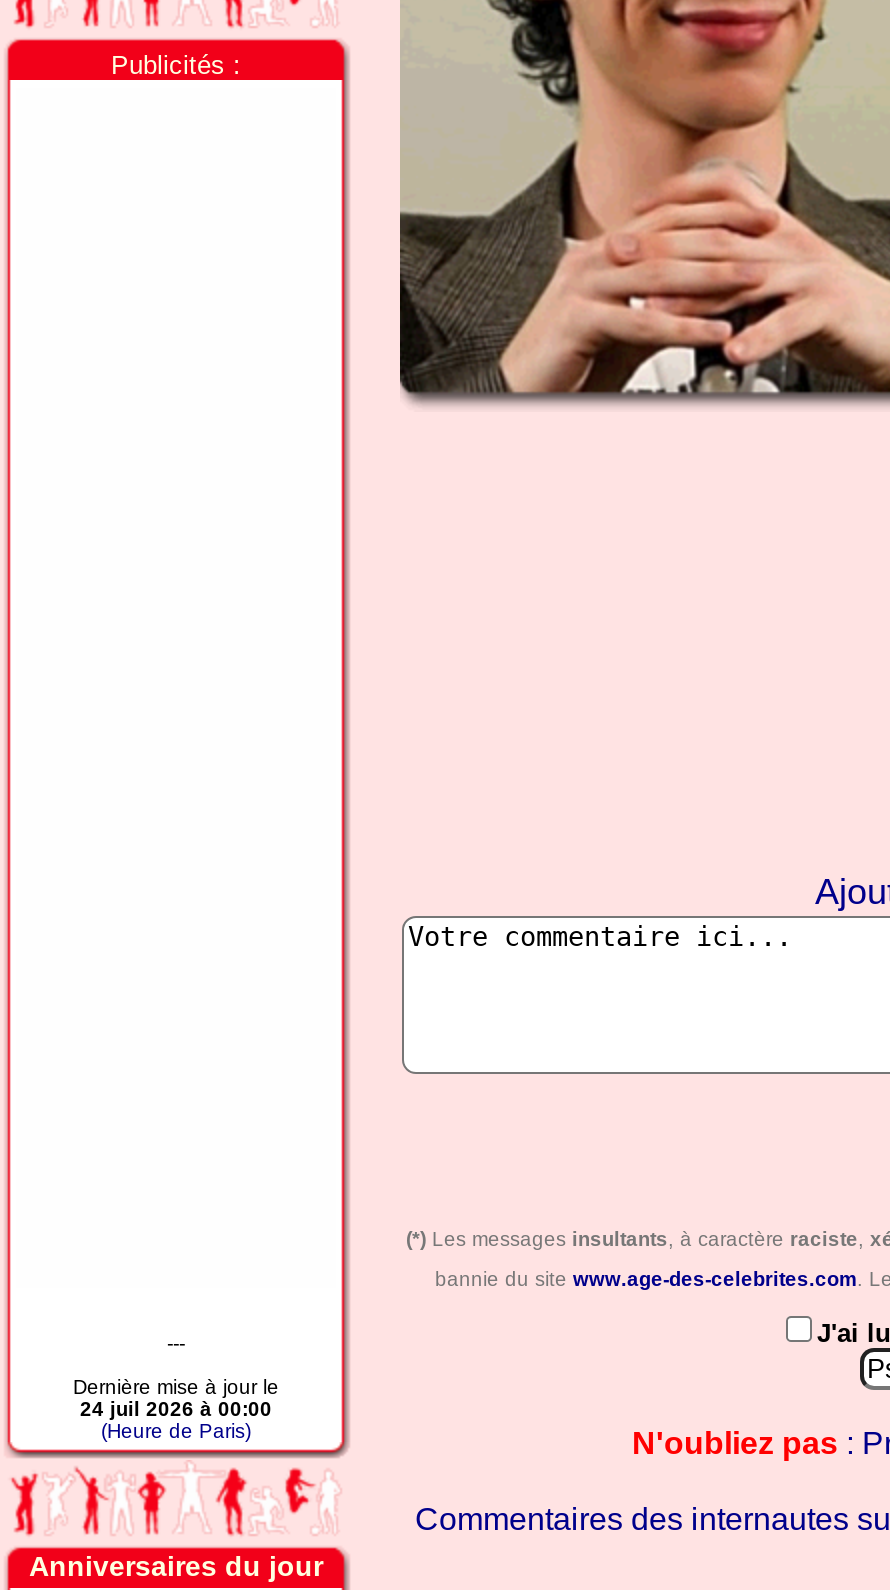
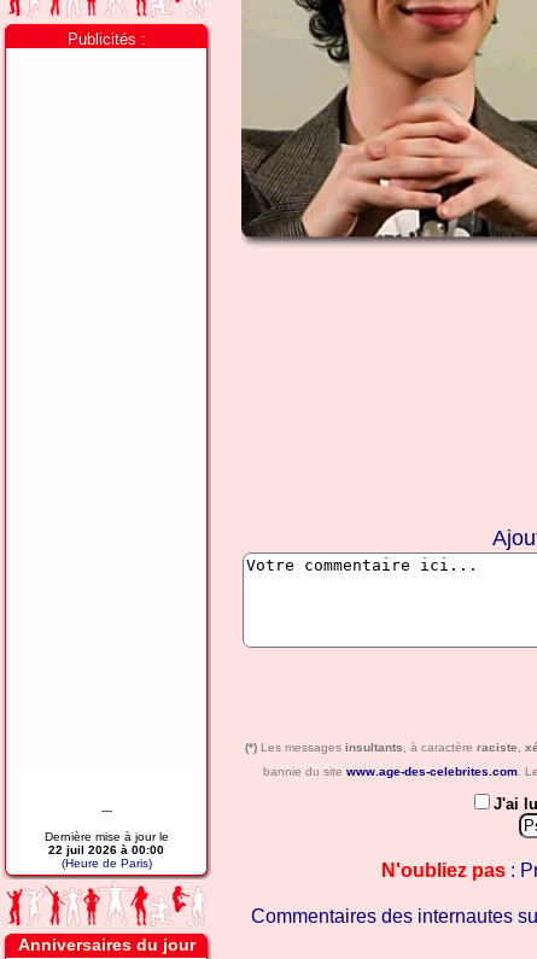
[80,1398,272,1420] 24 juil 2026 à 00:00 -> [48,843,164,856] 22 juil 2026 à 00:00

